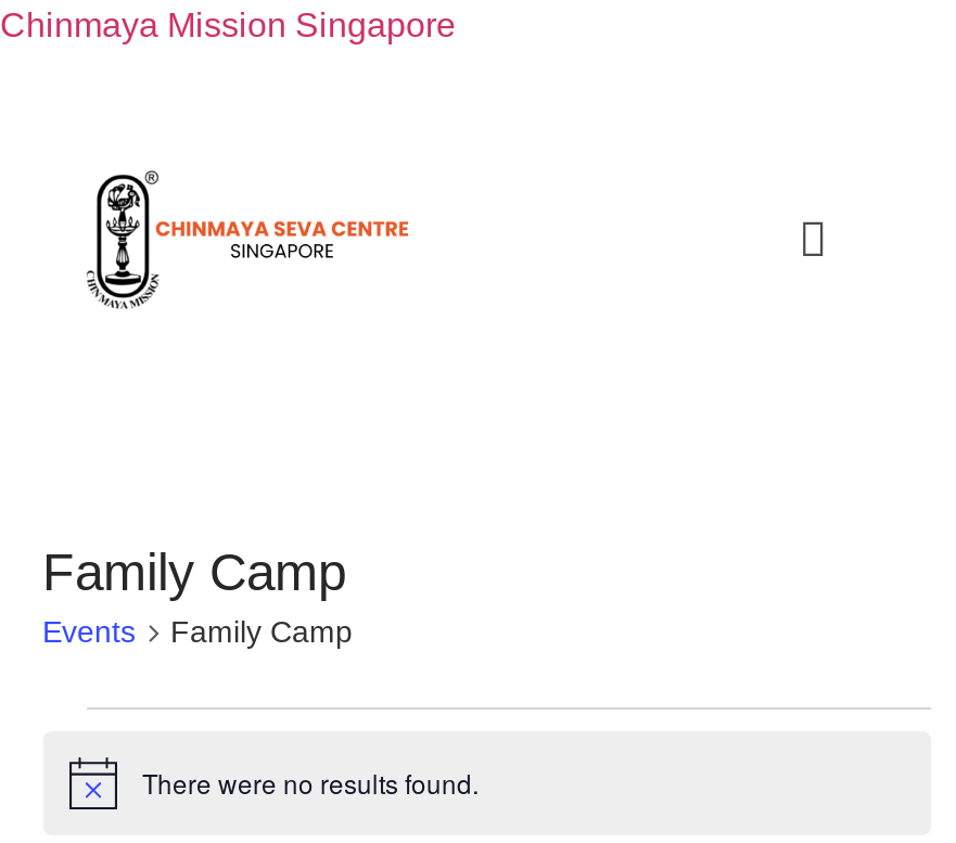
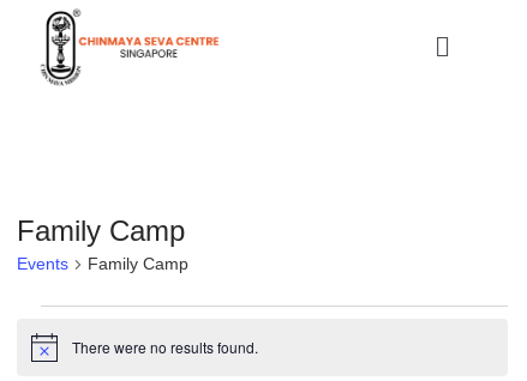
[0,7,456,43] Chinmaya Mission Singapore -> none

